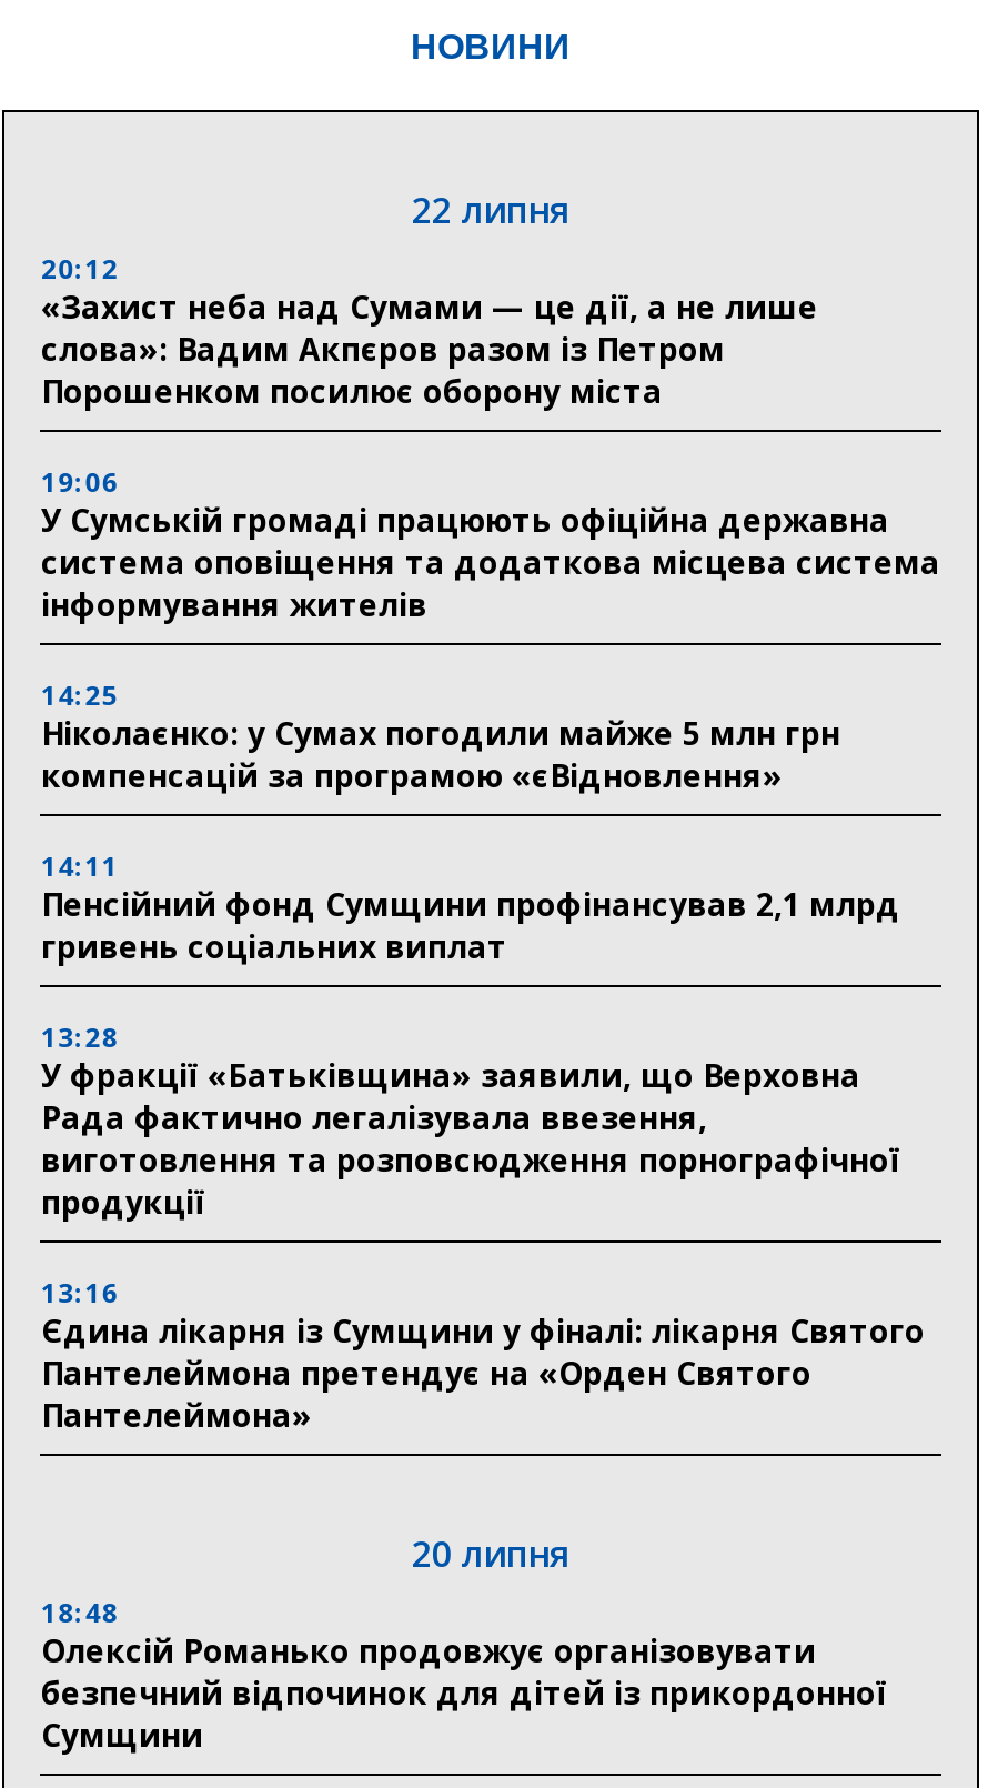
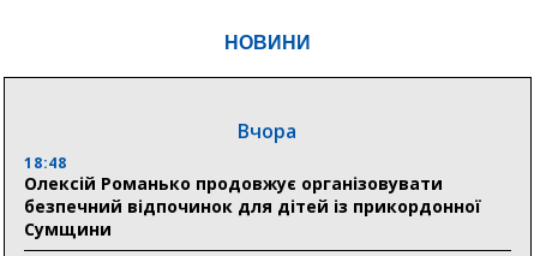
[41,186,940,1579] 22 липня | 20:12 | «Захист неба над Сумами — це дії, а не лише | слова»: Вадим Акпєров разом із Петром | Порошенком посилює оборону міста | 19:06 | У Сумській громаді працюють офіційна державна | система оповіщення та додаткова місцева система | інформування жителів | 14:25 | Ніколаєнко: у Сумах погодили майже 5 млн грн | компенсацій за програмою «єВідновлення» | 14:11 | Пенсійний фонд Сумщини профінансував 2,1 млрд | гривень соціальних виплат | 13:28 | У фракції «Батьківщина» заявили, що Верховна | Рада фактично легалізувала ввезення, | виготовлення та розповсюдження порнографічної | продукції | 13:16 | Єдина лікарня із Сумщини у фіналі: лікарня Святого | Пантелеймона претендує на «Орден Святого | Пантелеймона» | 20 липня -> [238,118,297,145] Вчора

